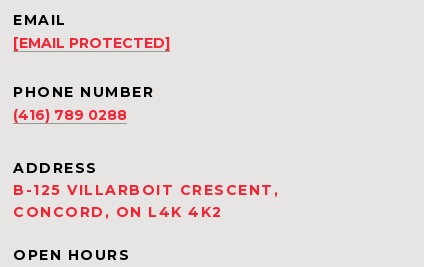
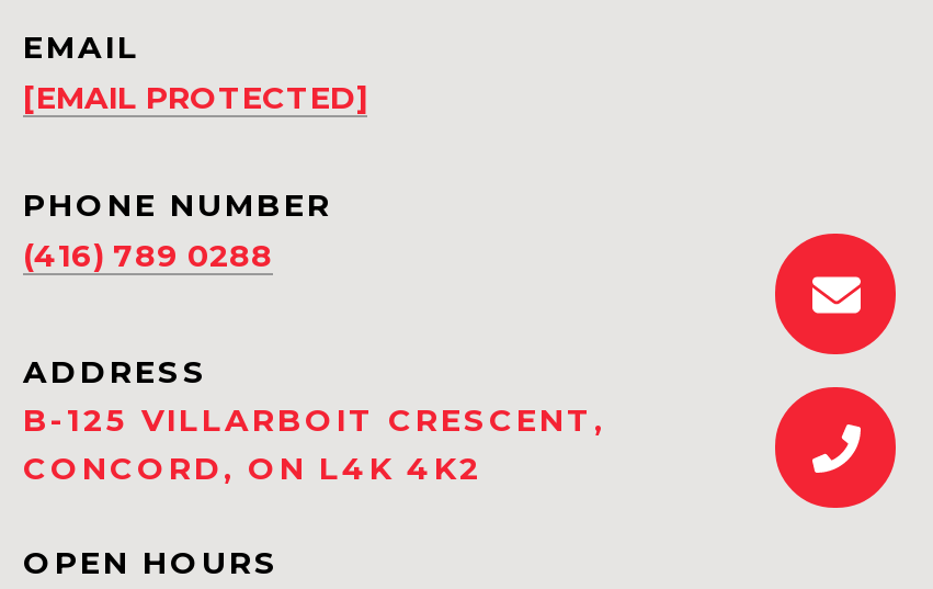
none -> [773,231,898,356] [image]
none -> [773,385,898,510] [image]

